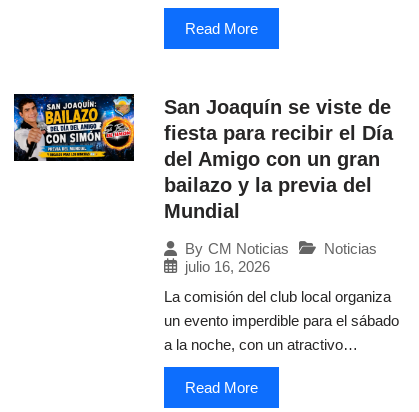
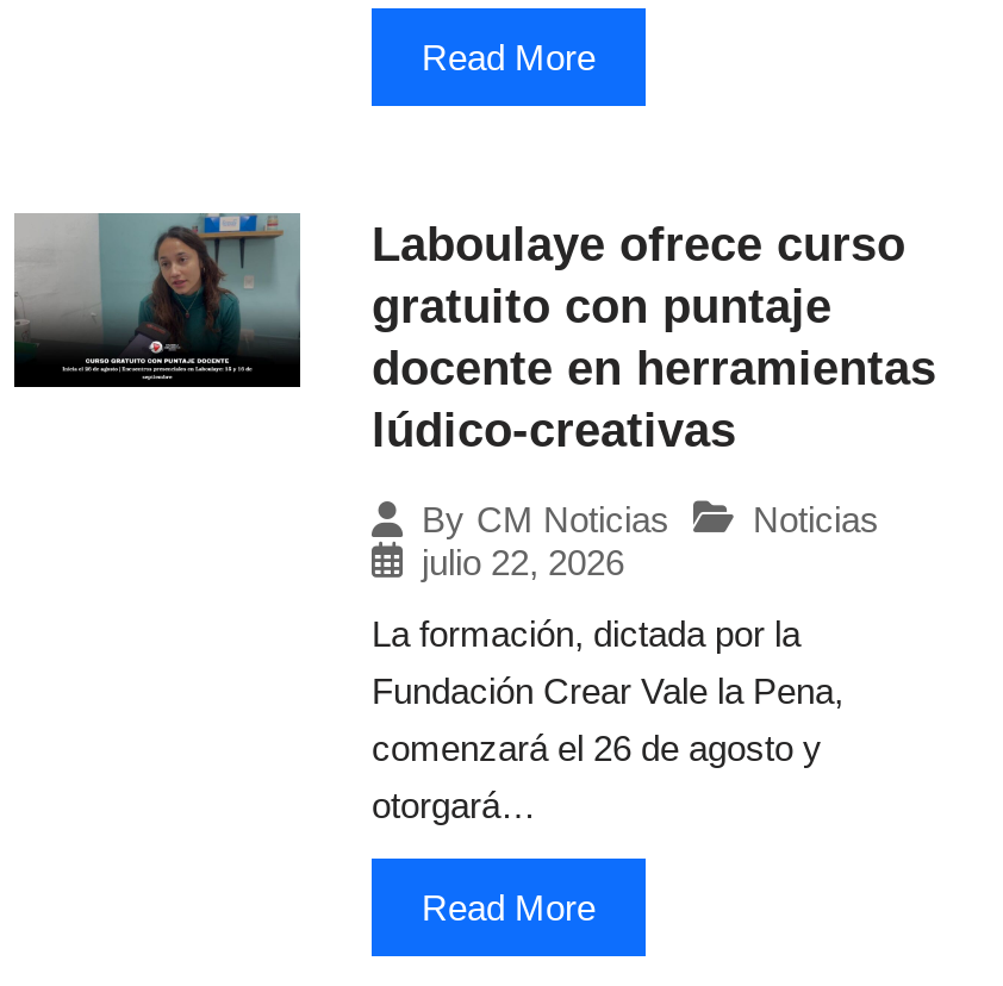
[13,93,393,222] [image] | San Joaquín se viste de | fiesta para recibir el Día | del Amigo con un gran | bailazo y la previa del | Mundial -> [12,211,936,456] [image] | Laboulaye ofrece curso | gratuito con puntaje | docente en herramientas | lúdico-creativas
moved [185,240,377,257] -> [422,498,879,540]: By CM Noticias | Noticias
[185,258,270,275] julio 16, 2026 -> [422,541,624,582] julio 22, 2026
[164,288,399,353] La comisión del club local organiza | un evento imperdible para el sábado | a la noche, con un atractivo… -> [372,613,843,825] La formación, dictada por la | Fundación Crear Vale la Pena, | comenzará el 26 de agosto y | otorgará…

